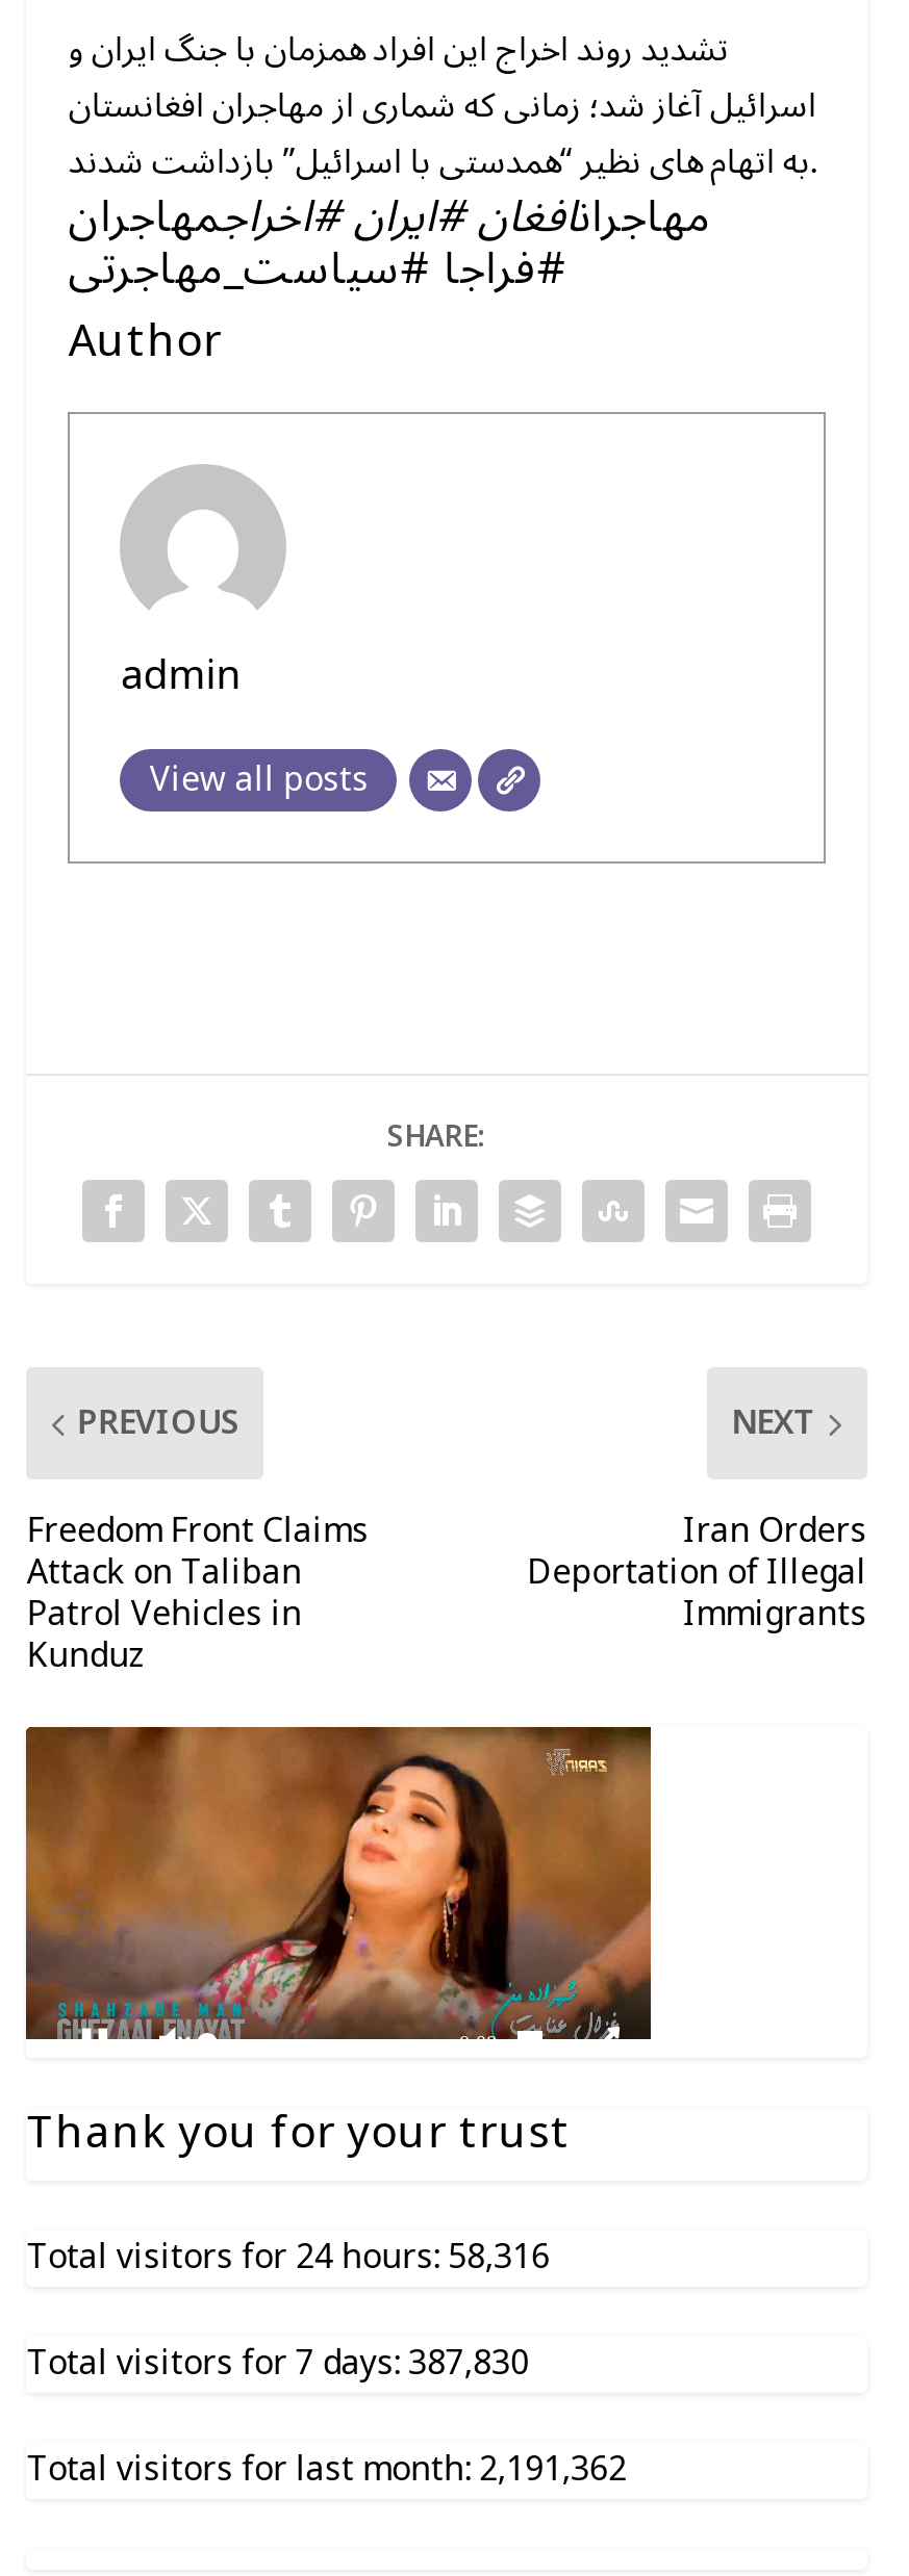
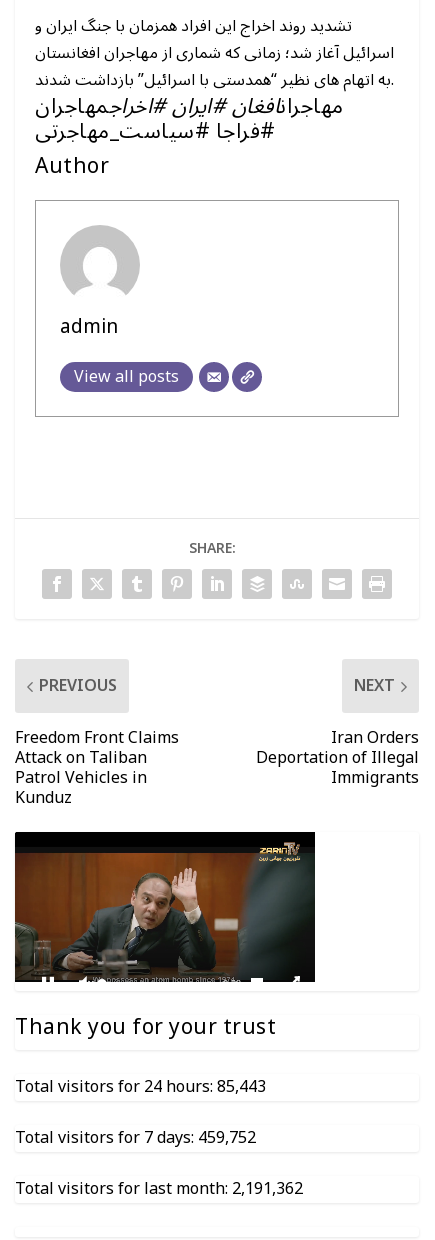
[24,1725,653,2041] [image] -> [14,831,316,982] [image]
[27,2222,550,2293] Total visitors for 24 hours: 58,316 -> [15,1070,266,1104] Total visitors for 24 hours: 85,443
[27,2328,529,2399] Total visitors for 7 days: 387,830 -> [15,1121,256,1155] Total visitors for 7 days: 459,752

